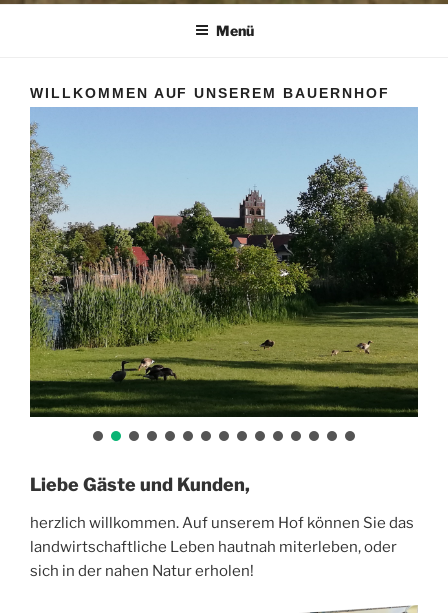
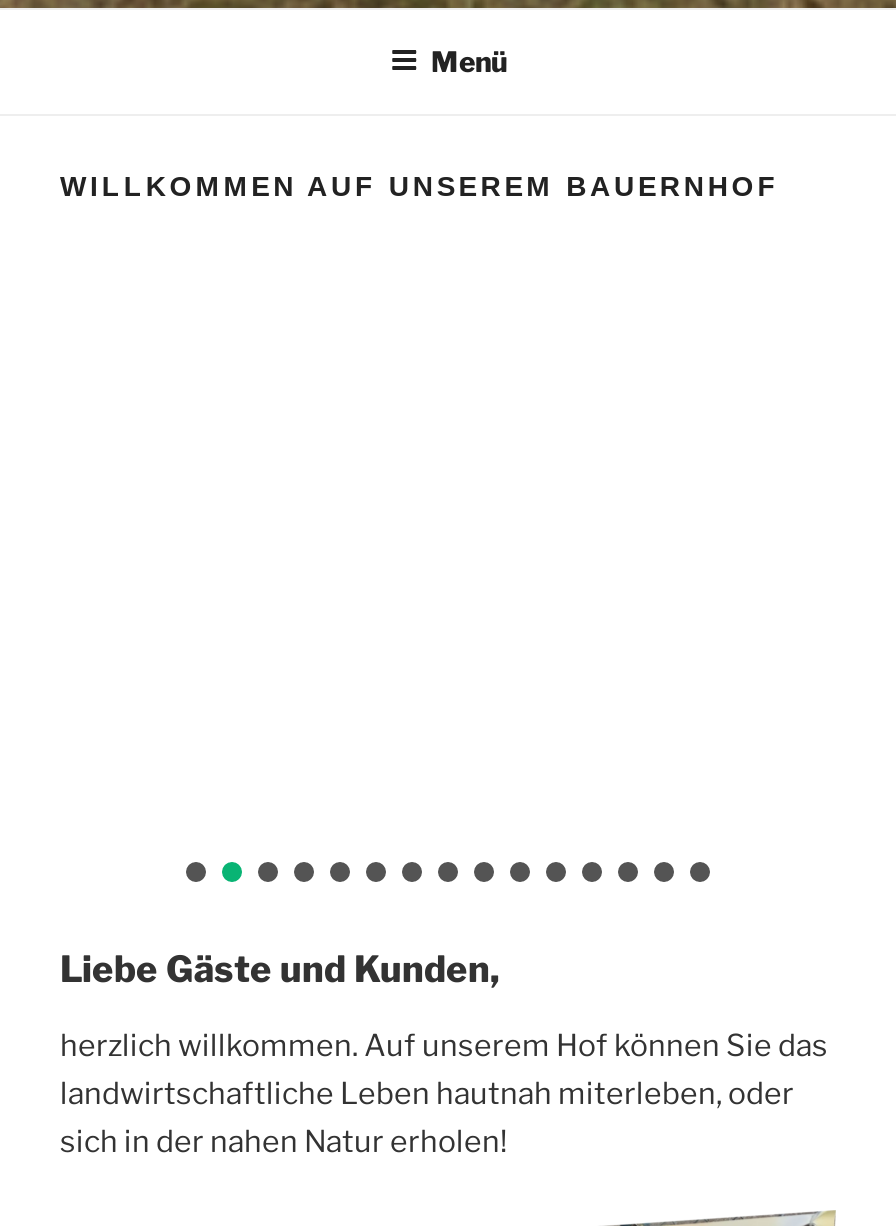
[29,106,419,418] [image] -> none

